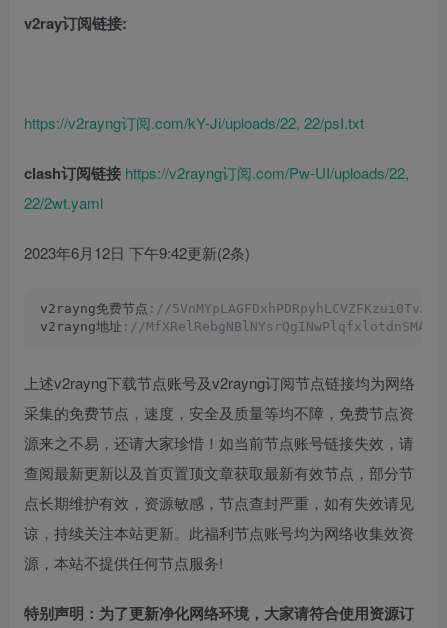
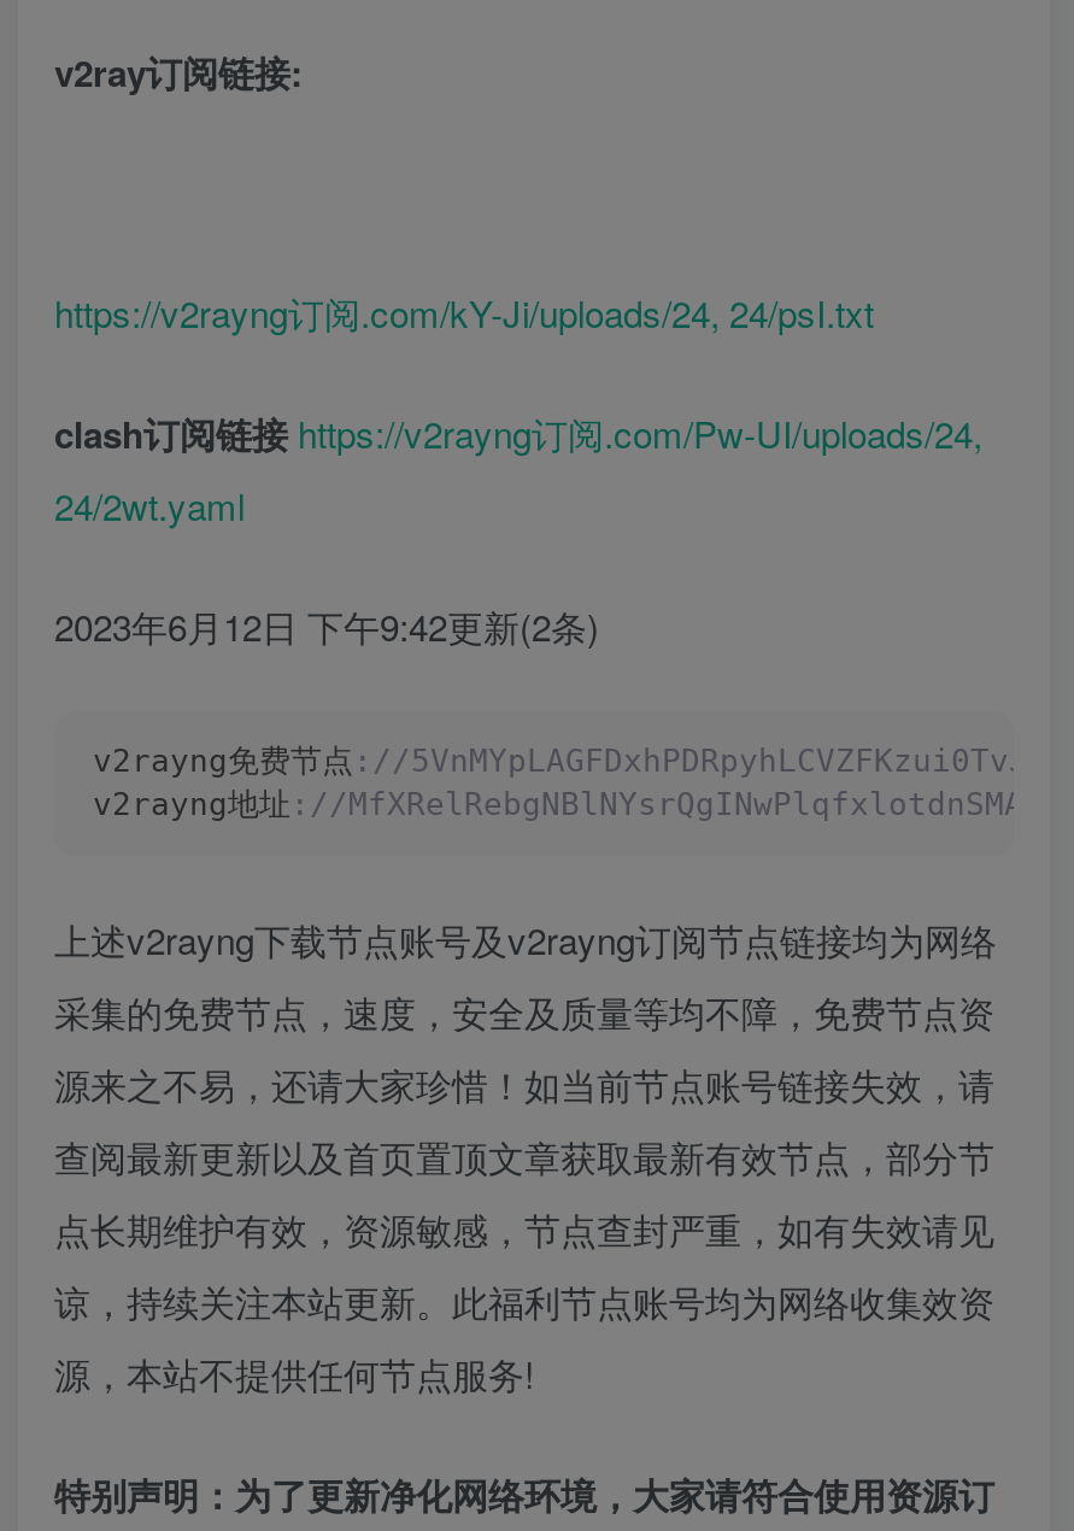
[24,112,364,133] https://v2rayng订阅.com/kY-Ji/uploads/22, 22/psI.txt -> [54,287,874,338] https://v2rayng订阅.com/kY-Ji/uploads/24, 24/psI.txt
[24,162,409,213] clash订阅链接 https://v2rayng订阅.com/Pw-UI/uploads/22, | 22/2wt.yaml -> [54,407,982,530] clash订阅链接 https://v2rayng订阅.com/Pw-UI/uploads/24, | 24/2wt.yaml

